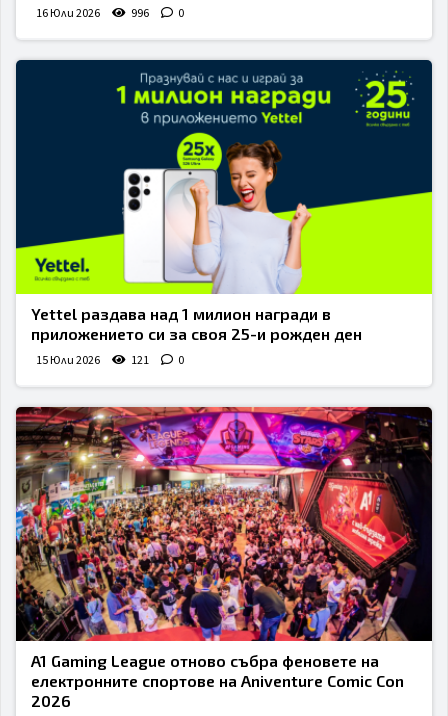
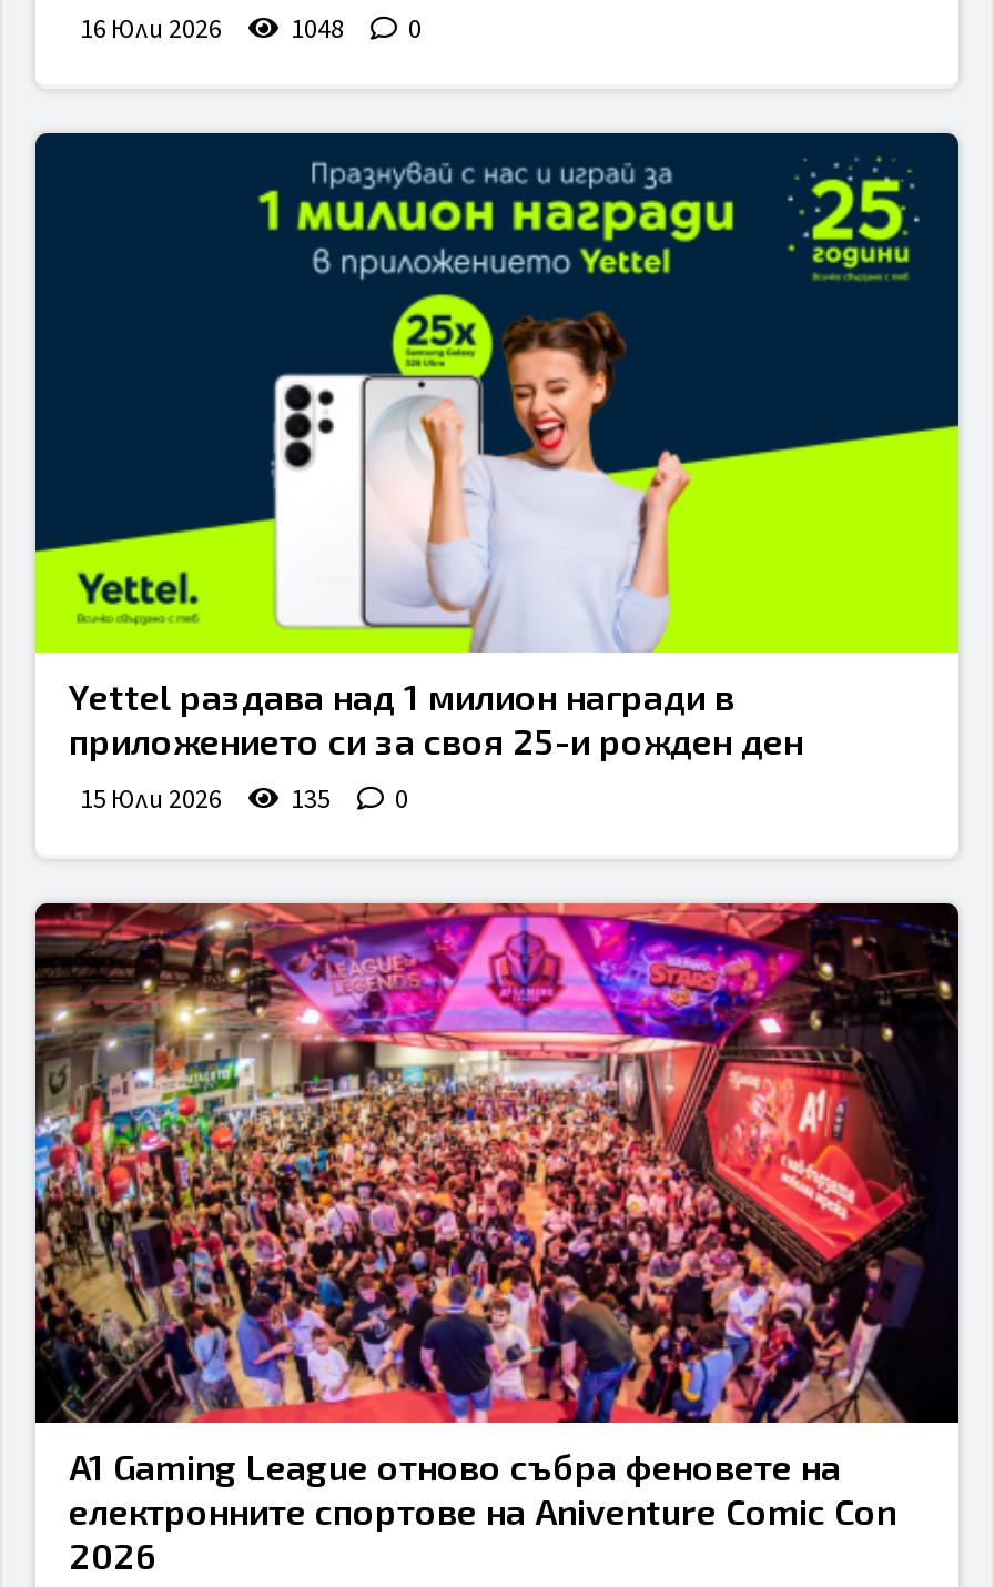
[36,5,184,22] 16 Юли 2026 996 0 -> [80,10,422,48] 16 Юли 2026 1048 0
[36,352,184,369] 15 Юли 2026 121 0 -> [80,781,408,818] 15 Юли 2026 135 0

